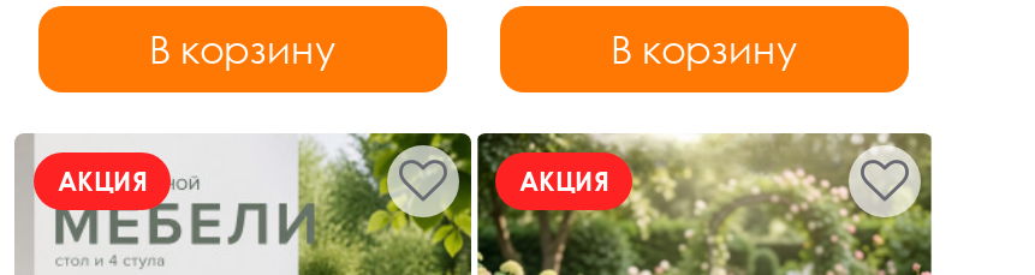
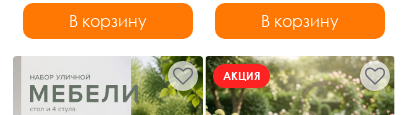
[58,163,147,199] АКЦИЯ -> none

